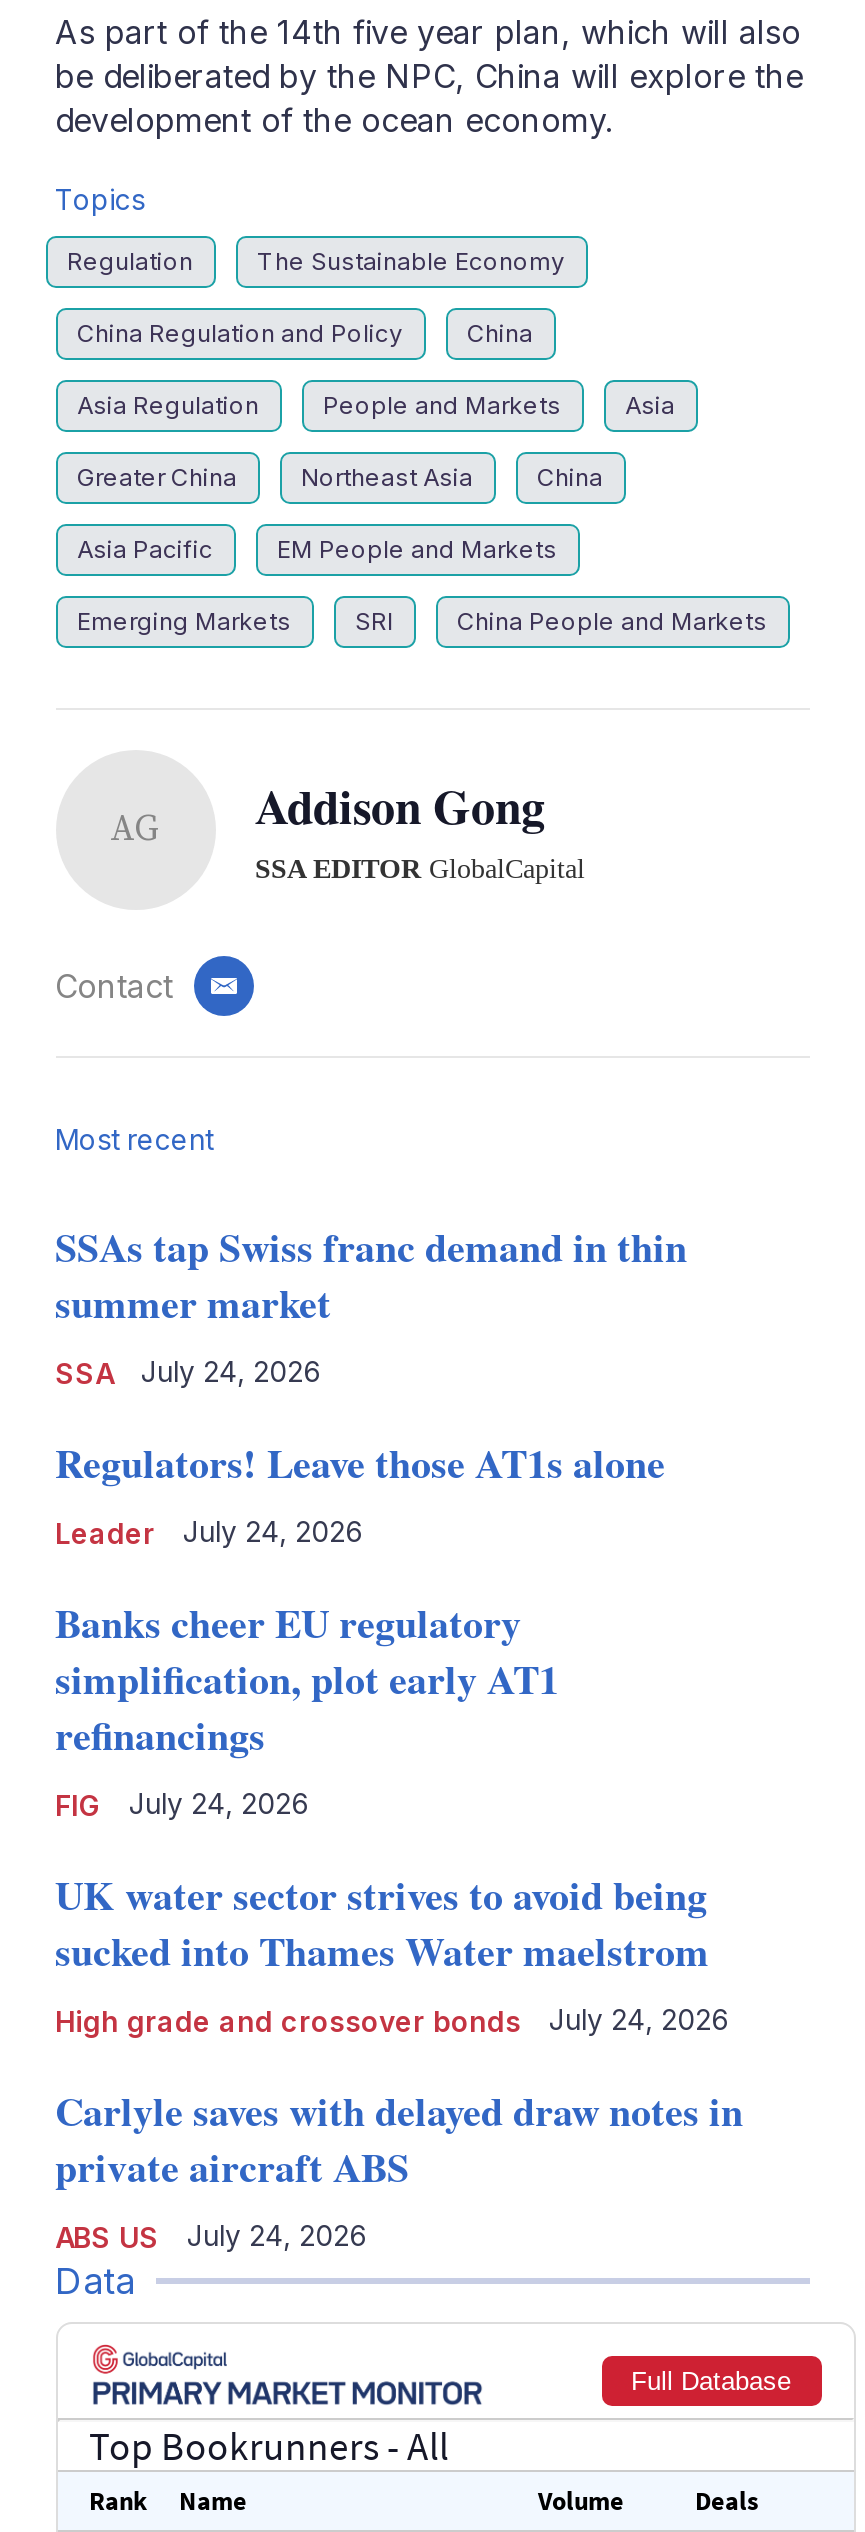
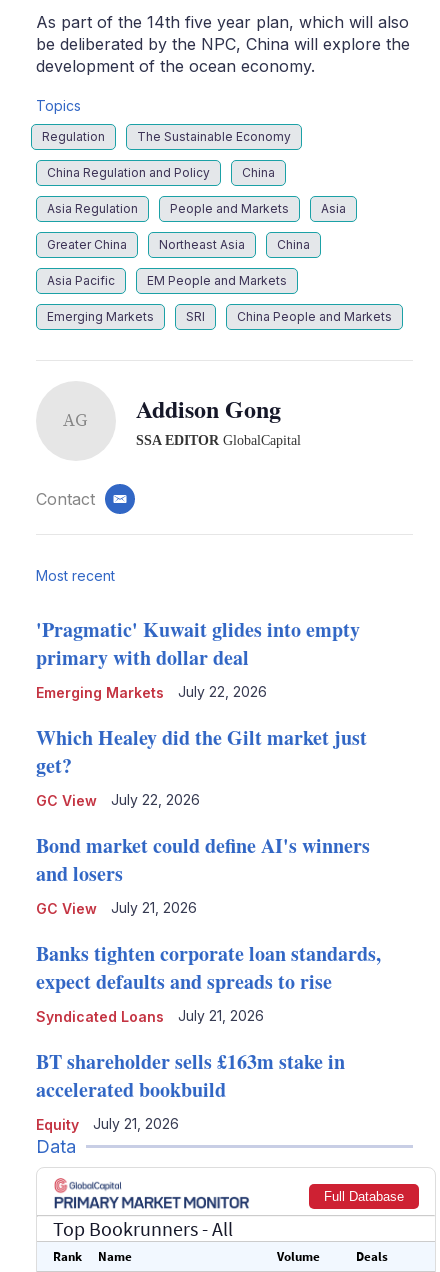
[55,1217,687,1387] SSAs tap Swiss franc demand in thin | summer market | July 24, 2026 -> [35,615,359,700] 'Pragmatic' Kuwait glides into empty | primary with dollar deal | July 22, 2026
[55,1355,113,1389] SSA -> [35,684,163,701] Emerging Markets
[55,1433,665,1547] Regulators! Leave those AT1s alone | July 24, 2026 -> [35,723,366,808] Which Healey did the Gilt market just | get? | July 22, 2026
[55,1515,155,1549] Leader -> [35,792,96,809] GC View
[55,1593,559,1819] Banks cheer EU regulatory | simplification, plot early AT1 | refinancings | July 24, 2026 -> [35,831,369,916] Bond market could define AI's winners | and losers | July 21, 2026
[55,1787,101,1821] FIG -> [35,900,96,917] GC View
[55,1865,729,2035] UK water sector strives to avoid being | sucked into Thames Water maelstrom | July 24, 2026 -> [35,939,380,1024] Banks tighten corporate loan standards, | expect defaults and spreads to rise | July 21, 2026
[55,2003,521,2037] High grade and crossover bonds -> [35,1008,163,1025] Syndicated Loans
[55,2081,743,2251] Carlyle saves with delayed draw notes in | private aircraft ABS | July 24, 2026 -> [35,1047,344,1132] BT shareholder sells £163m stake in | accelerated bookbuild | July 21, 2026
[55,2219,159,2253] ABS US -> [35,1116,78,1133] Equity

